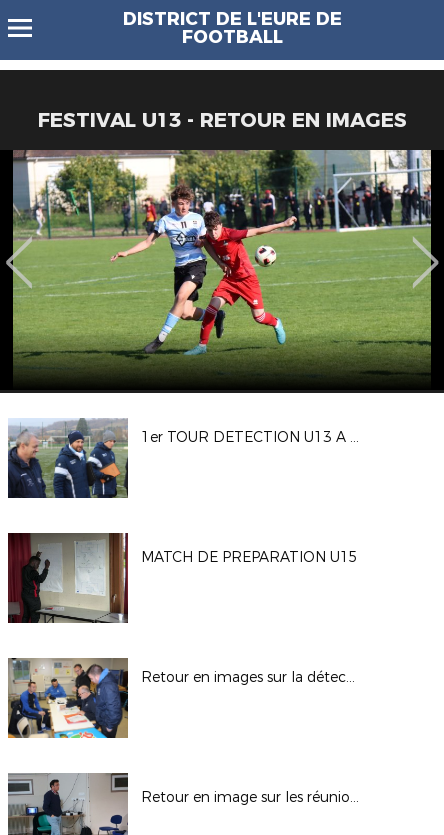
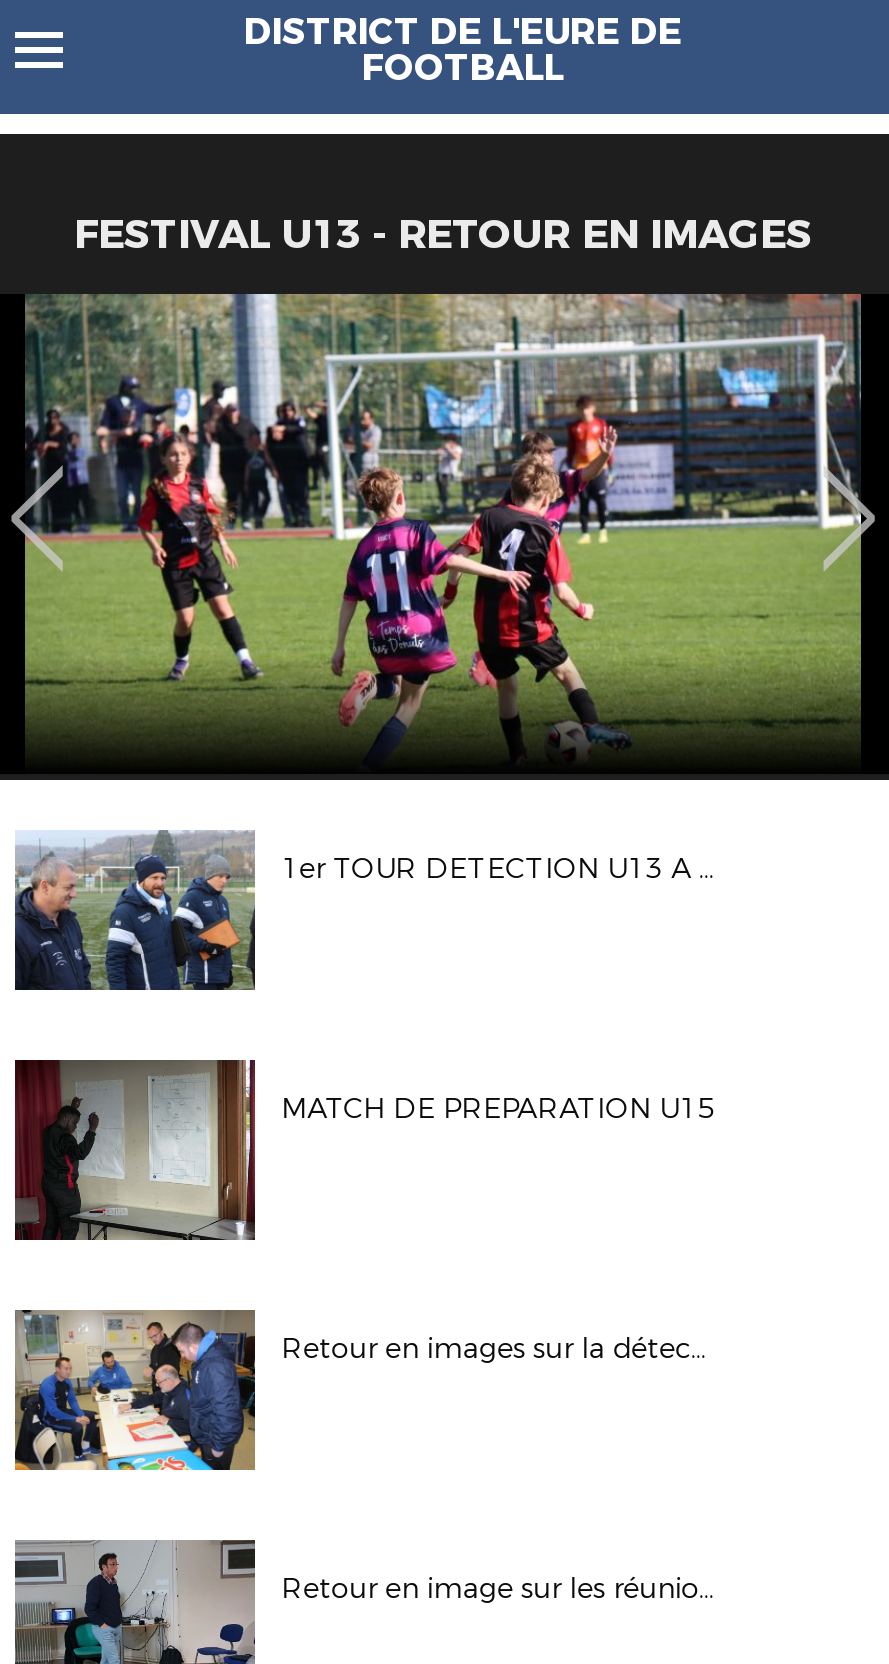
[12,149,432,375] [image] -> [23,292,861,746] [image]

